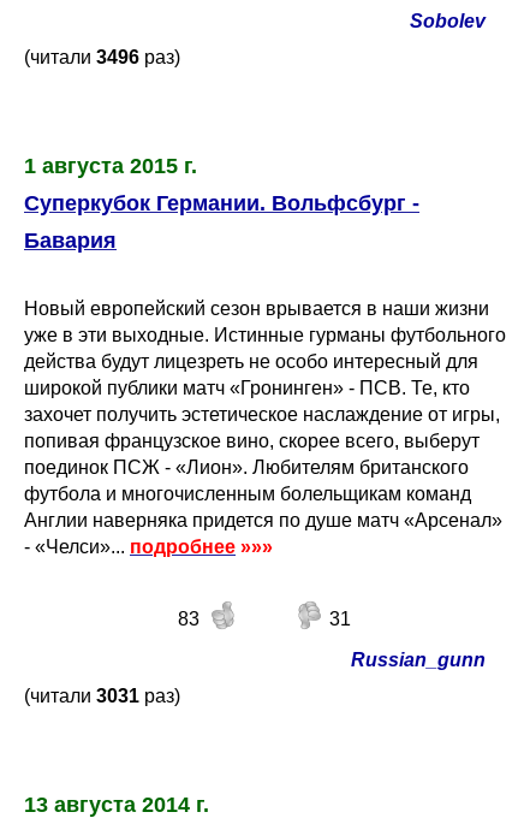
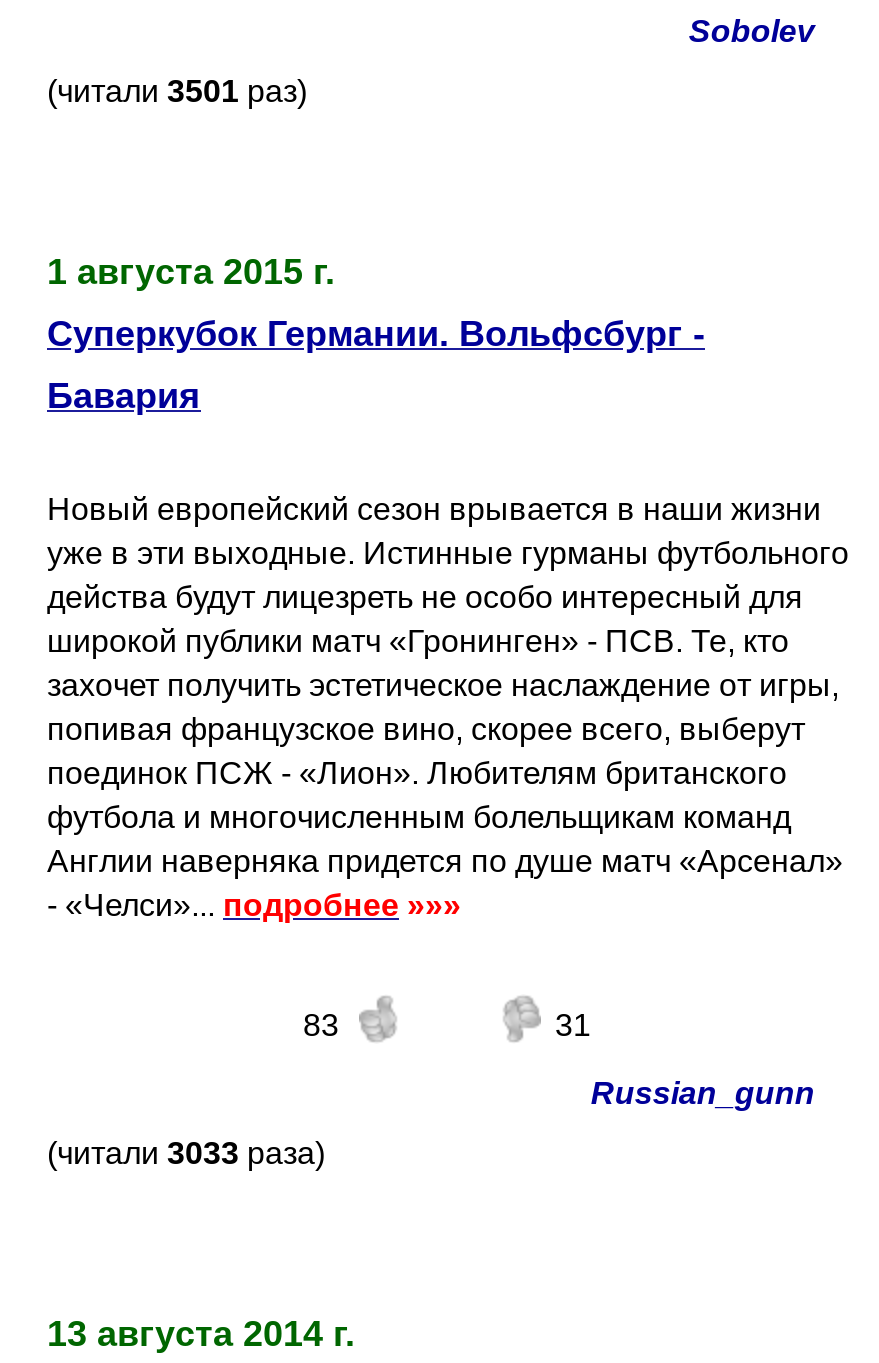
[24,47,180,67] (читали 3496 раз) -> [47,74,307,108] (читали 3501 раз)
[24,686,180,706] (читали 3031 раз) -> [47,1136,325,1170] (читали 3033 раза)

